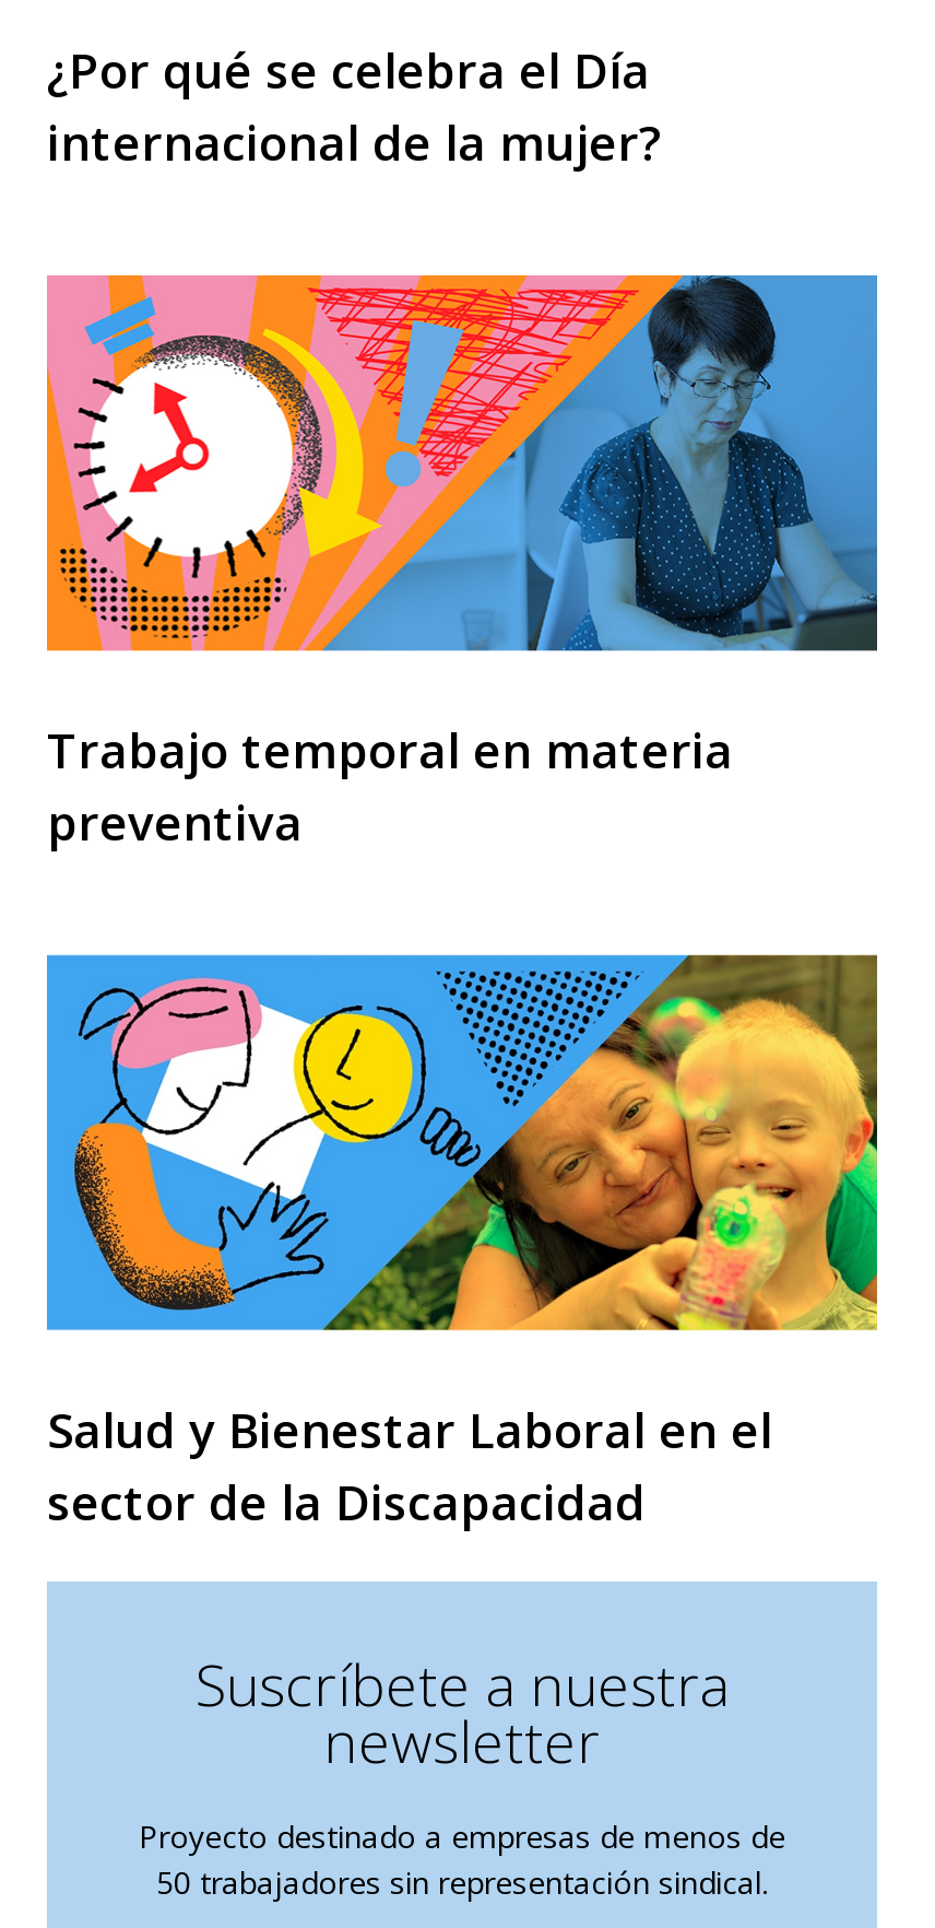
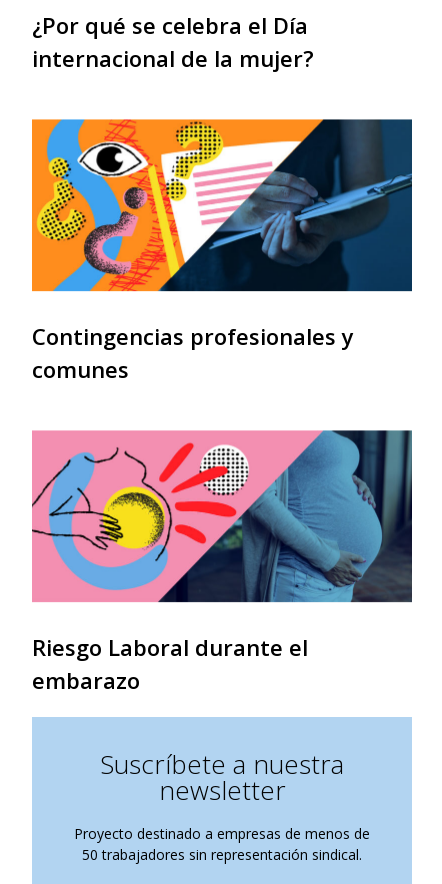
[47,272,879,853] [image] | Trabajo temporal en materia | preventiva -> [31,118,413,384] [image] | Contingencias profesionales y | comunes
[45,952,879,1533] [image] | Salud y Bienestar Laboral en el | sector de la Discapacidad -> [31,430,413,695] [image] | Riesgo Laboral durante el | embarazo

